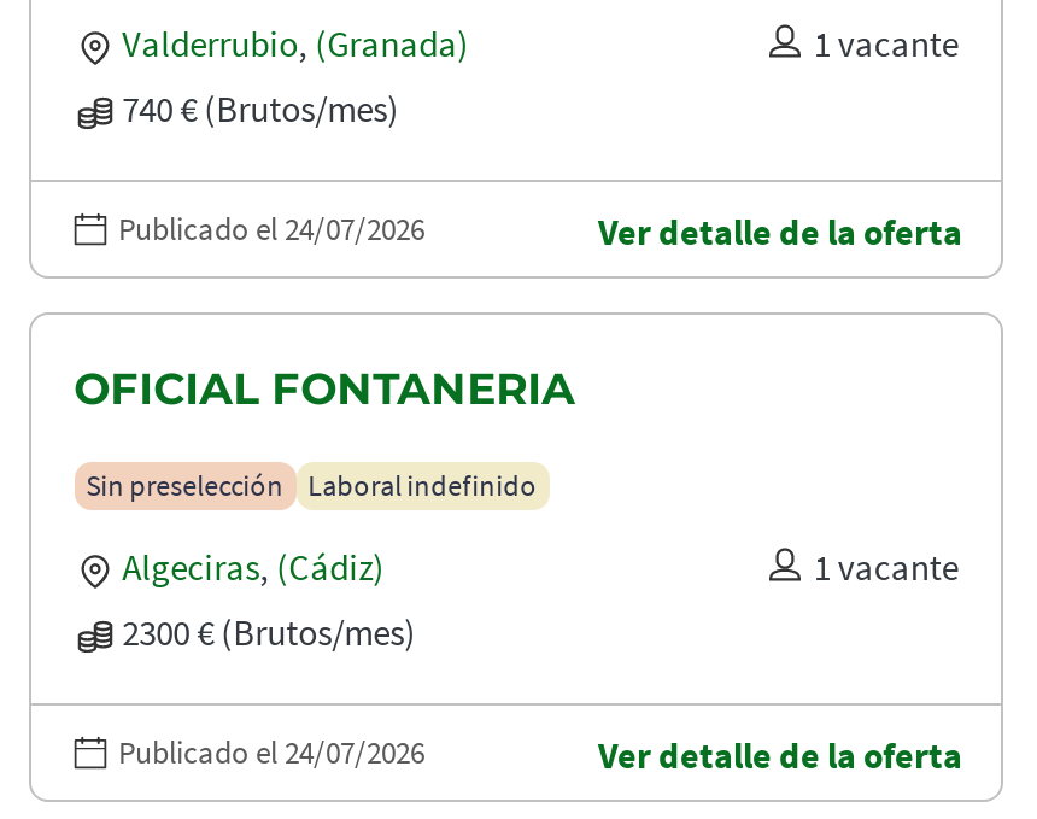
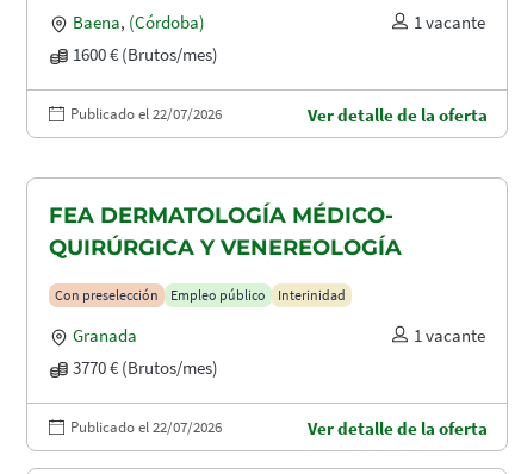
[122,21,469,67] Valderrubio, (Granada) -> [72,10,205,33] Baena, (Córdoba)
[122,86,399,132] 740 € (Brutos/mes) -> [72,42,218,65] 1600 € (Brutos/mes)
[118,209,424,250] Publicado el 24/07/2026 -> [70,103,222,123] Publicado el 22/07/2026
[74,362,575,415] OFICIAL FONTANERIA -> [48,202,401,260] FEA DERMATOLOGÍA MÉDICO- | QUIRÚRGICA Y VENEREOLOGÍA
[86,466,537,502] Sin preselección | Laboral indefinido -> [54,285,345,303] Con preselección | Empleo público | Interinidad
[122,543,385,589] Algeciras, (Cádiz) -> [72,323,137,346] Granada
[122,608,416,654] 2300 € (Brutos/mes) -> [72,356,218,378] 3770 € (Brutos/mes)
[118,731,424,772] Publicado el 24/07/2026 -> [70,416,222,437] Publicado el 22/07/2026

